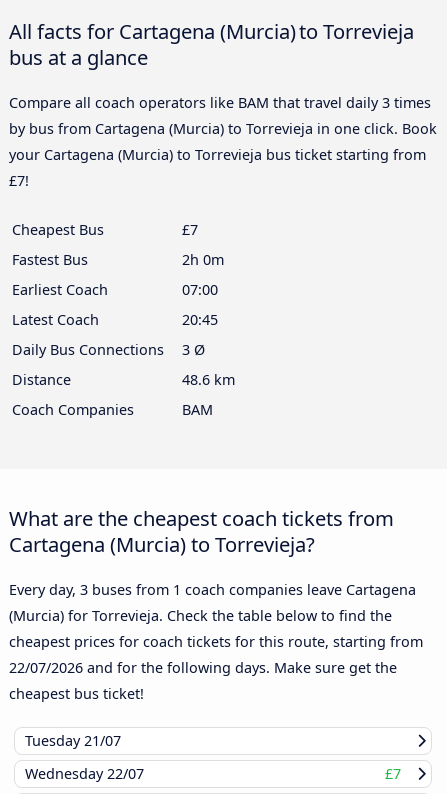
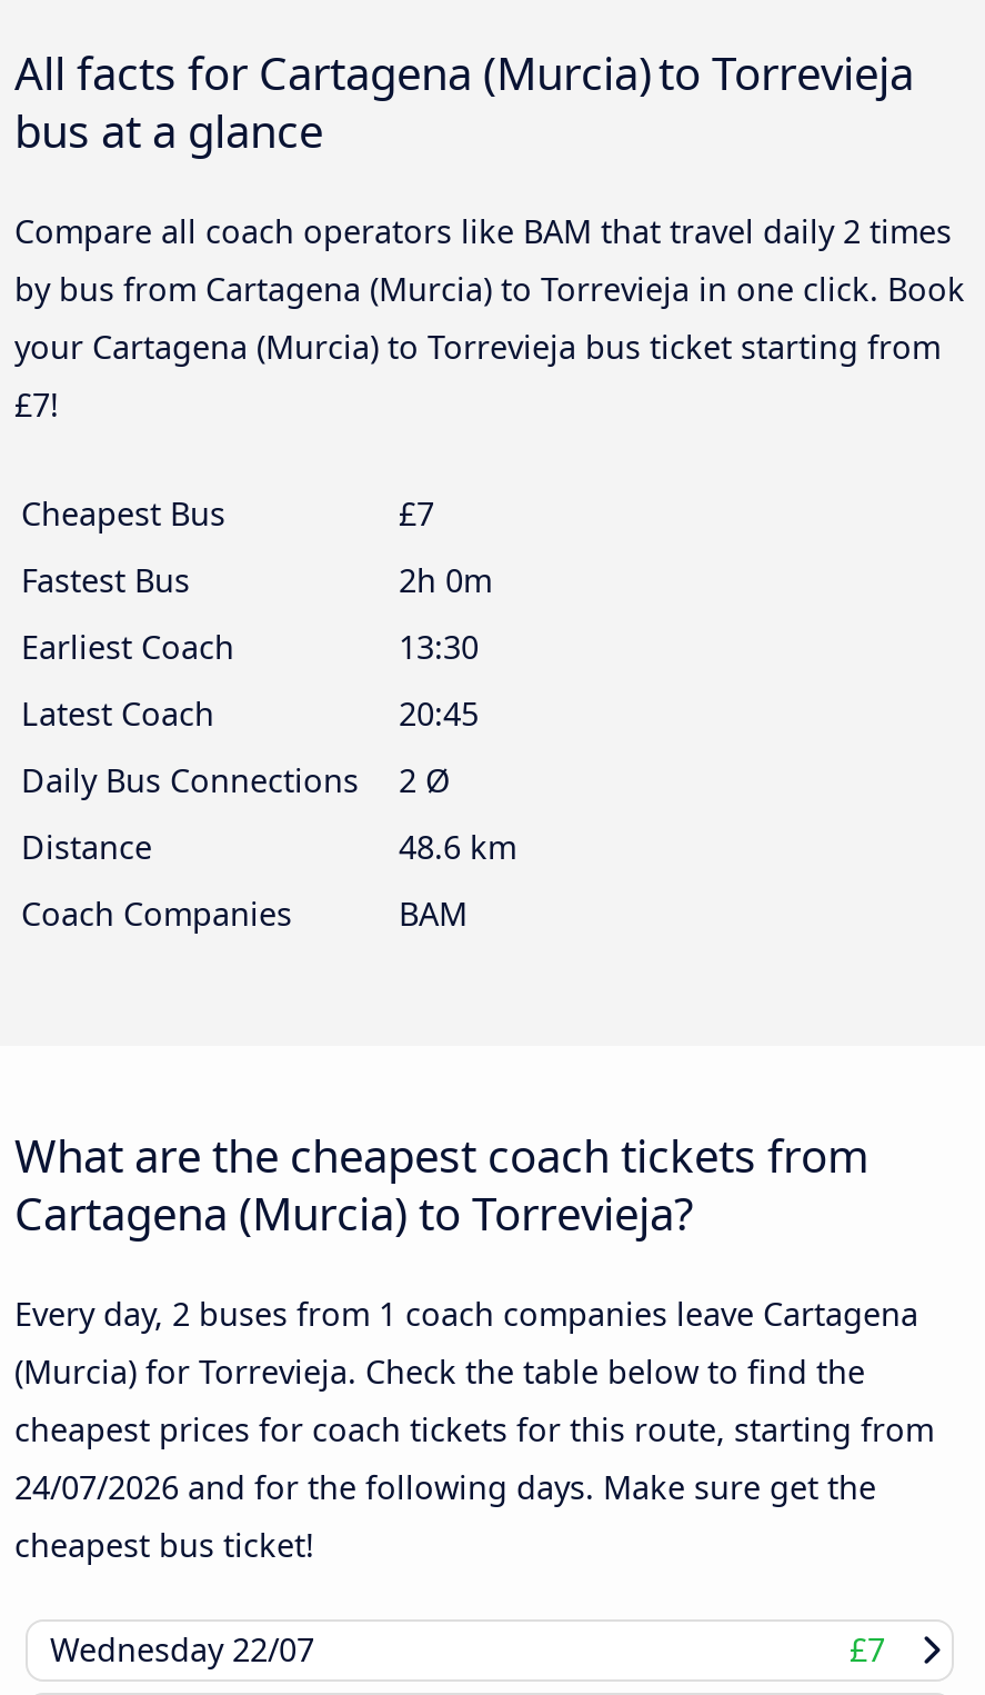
[9,93,431,112] Compare all coach operators like BAM that travel daily 3 times -> [14,211,952,253] Compare all coach operators like BAM that travel daily 2 times
[182,280,218,299] 07:00 -> [399,626,479,668] 13:30
[12,340,205,359] Daily Bus Connections 3 Ø -> [21,760,450,802] Daily Bus Connections 2 Ø
[9,580,416,599] Every day, 3 buses from 1 coach companies leave Cartagena -> [14,1294,918,1336] Every day, 2 buses from 1 coach companies leave Cartagena
[9,658,397,677] 22/07/2026 and for the following days. Make sure get the -> [14,1467,876,1509] 24/07/2026 and for the following days. Make sure get the
[25,731,121,750] Tuesday 21/07 -> none

